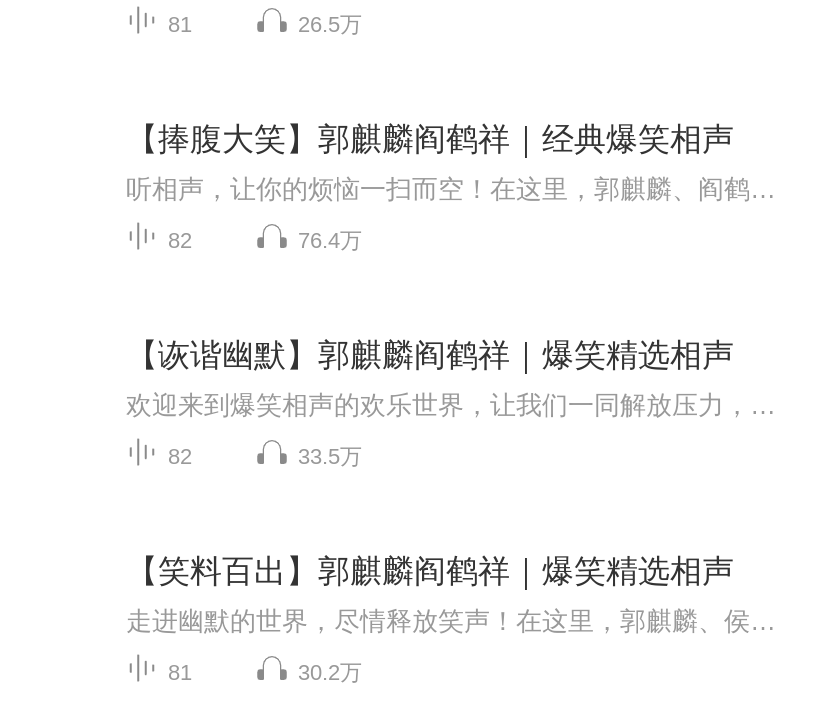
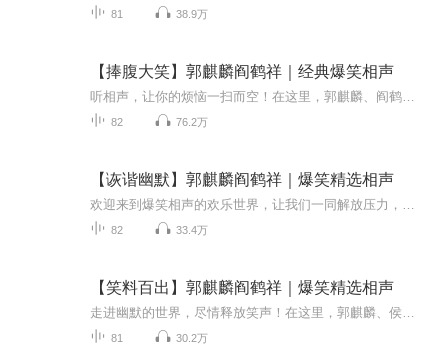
[298,12,362,36] 26.5万 -> [176,8,208,20] 38.9万
[298,228,362,252] 76.4万 -> [176,116,208,128] 76.2万
[298,444,362,468] 33.5万 -> [176,224,208,236] 33.4万

